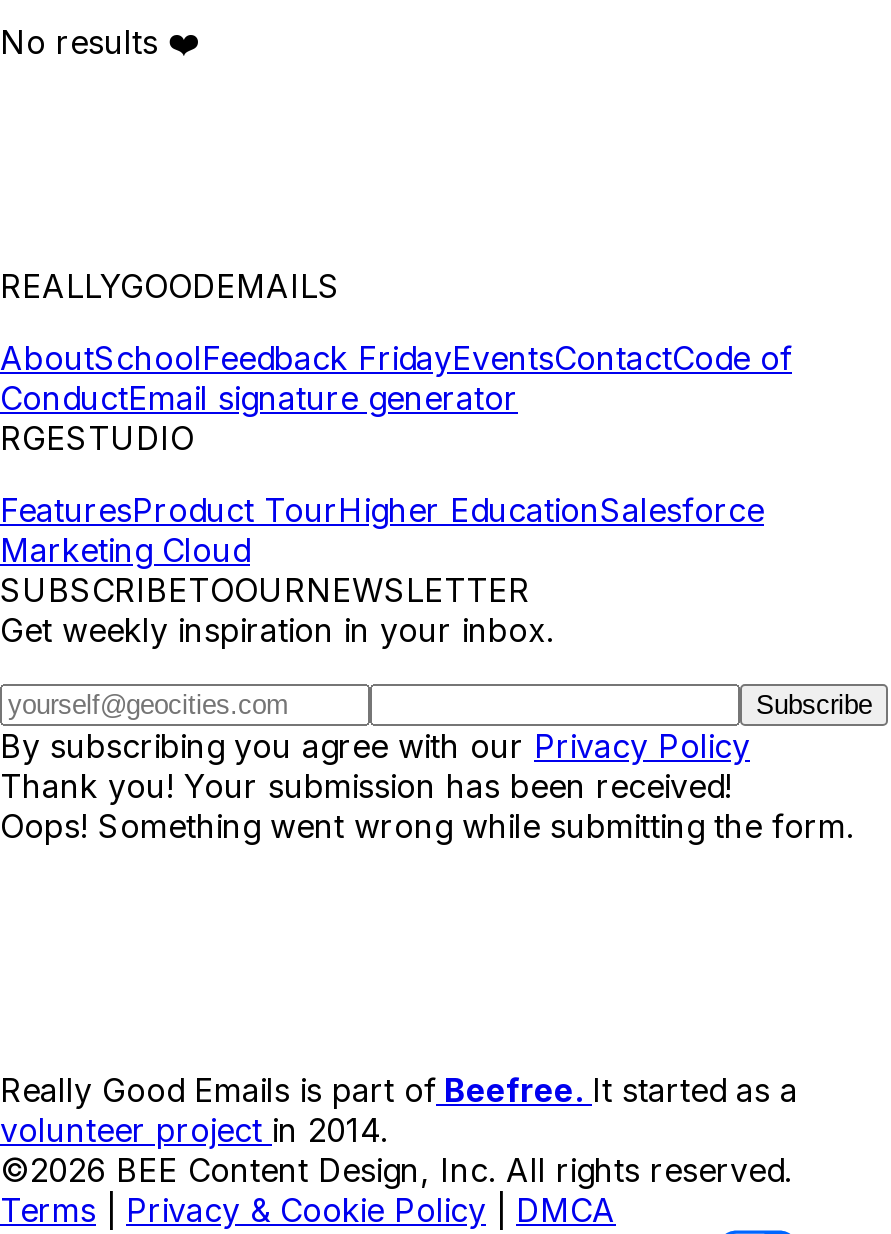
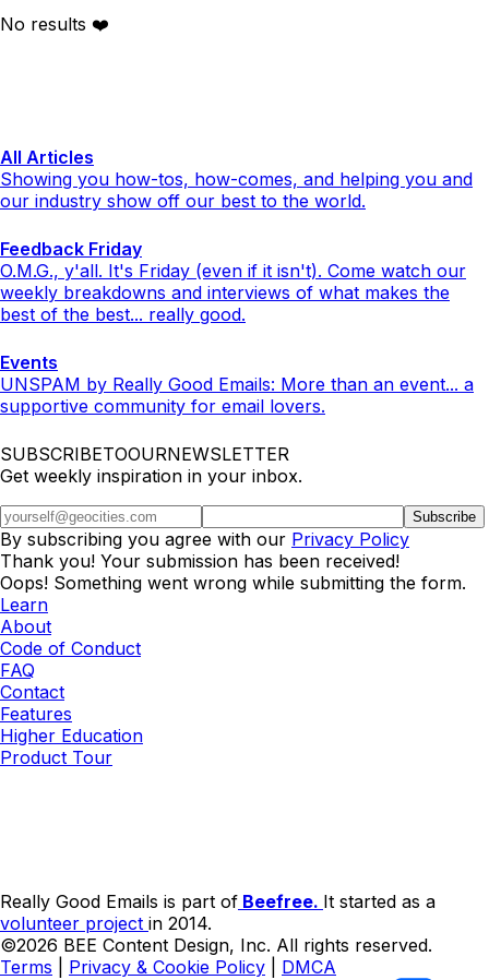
[0,266,340,306] REALLYGOODEMAILS -> [0,146,473,212] All Articles | Showing you how-tos, how-comes, and helping you and | our industry show off our best to the world.
[0,338,792,458] AboutSchoolFeedback FridayEventsContactCode of | ConductEmail signature generator | RGESTUDIO -> [0,238,466,325] Feedback Friday | O.M.G., y'all. It's Friday (even if it isn't). Come watch our | weekly breakdowns and interviews of what makes the | best of the best... really good.
[0,490,764,570] FeaturesProduct TourHigher EducationSalesforce | Marketing Cloud -> [0,351,474,417] Events | UNSPAM by Really Good Emails: More than an event... a | supportive community for email lovers.
none -> [0,594,143,768] Learn | About | Code of Conduct | FAQ | Contact | Features | Higher Education | Product Tour

